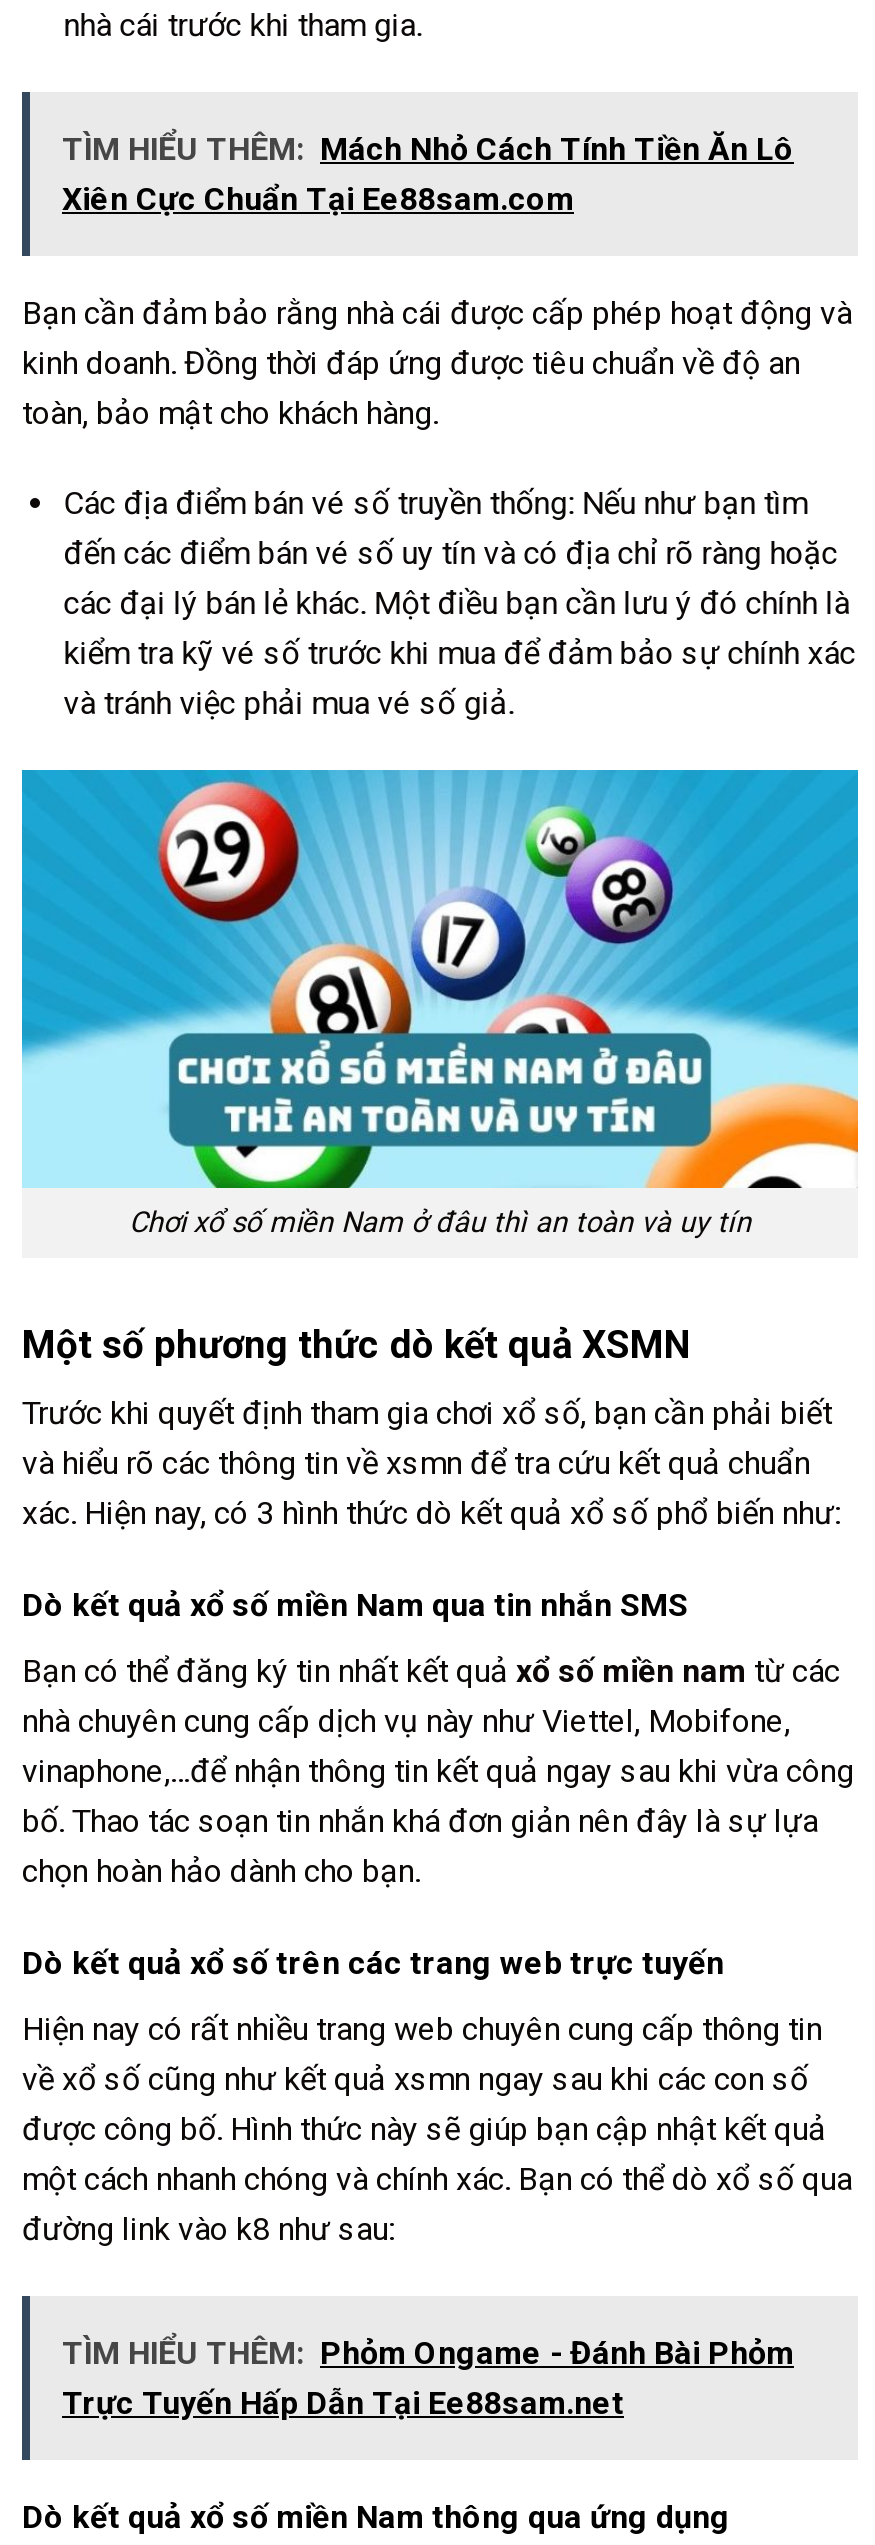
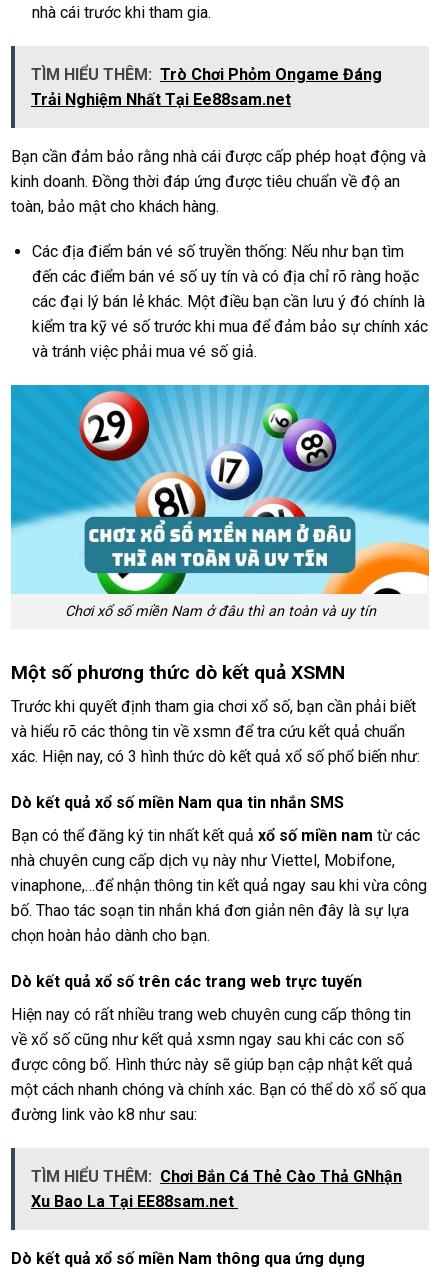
[62,129,794,217] TÌM HIỂU THÊM: Mách Nhỏ Cách Tính Tiền Ăn Lô | Xiên Cực Chuẩn Tại Ee88sam.com -> [31,65,382,109] TÌM HIỂU THÊM: Trò Chơi Phỏm Ongame Đáng | Trải Nghiệm Nhất Tại Ee88sam.net
[62,2333,794,2421] TÌM HIỂU THÊM: Phỏm Ongame - Đánh Bài Phỏm | Trực Tuyến Hấp Dẫn Tại Ee88sam.net -> [31,1167,402,1211] TÌM HIỂU THÊM: Chơi Bắn Cá Thẻ Cào Thả GNhận | Xu Bao La Tại EE88sam.net

